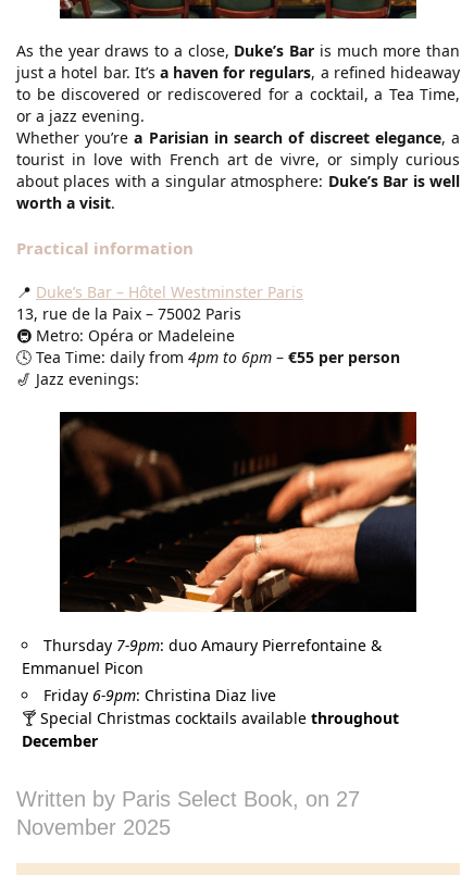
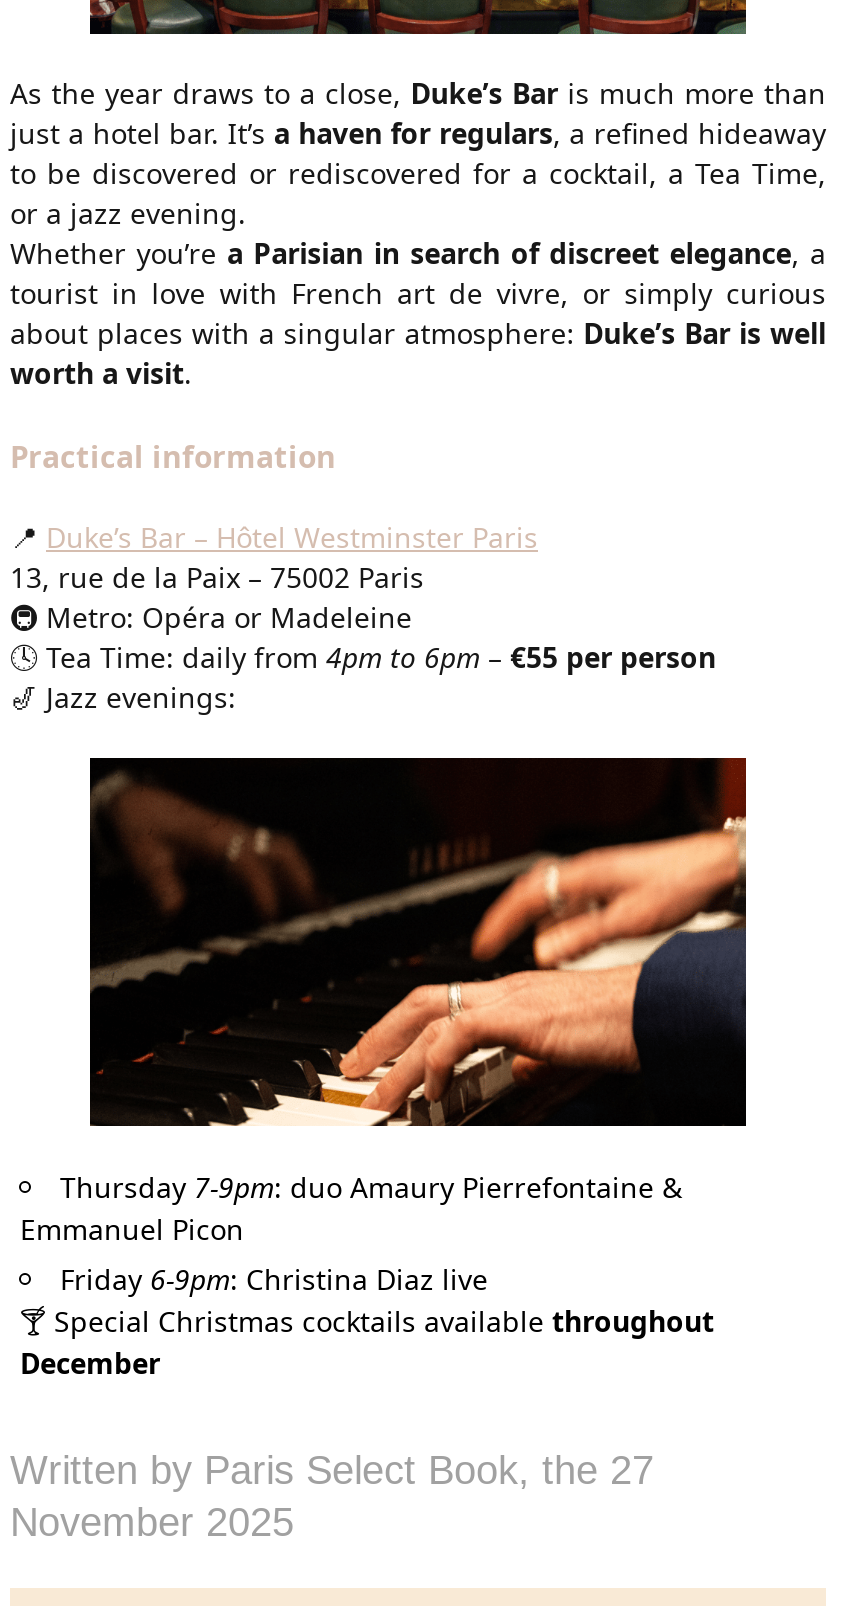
[16,787,360,811] Written by Paris Select Book, on 27 -> [10,1448,654,1492] Written by Paris Select Book, the 27

